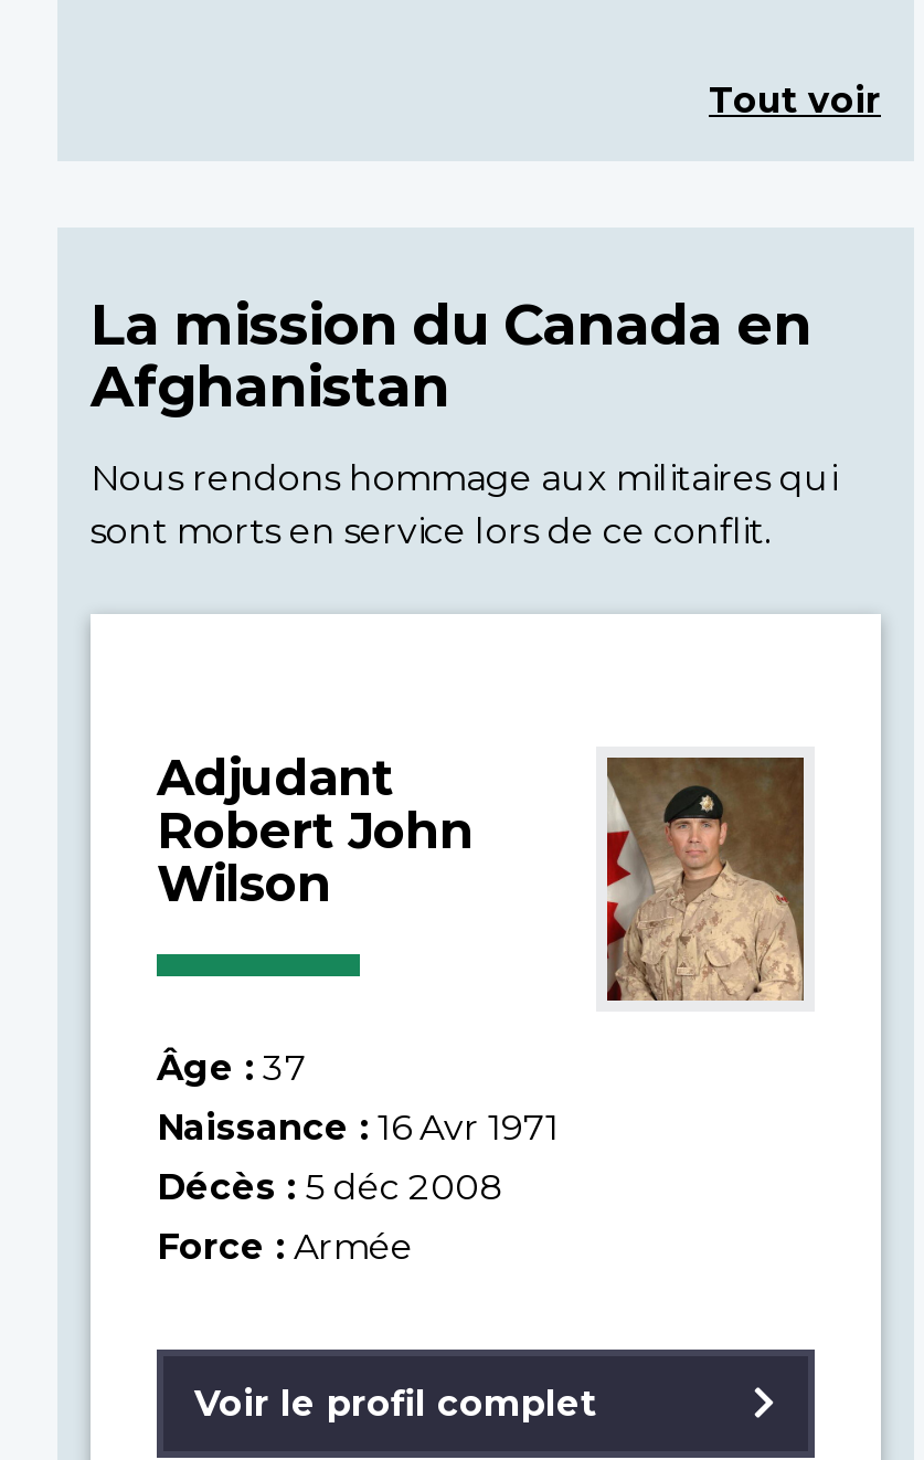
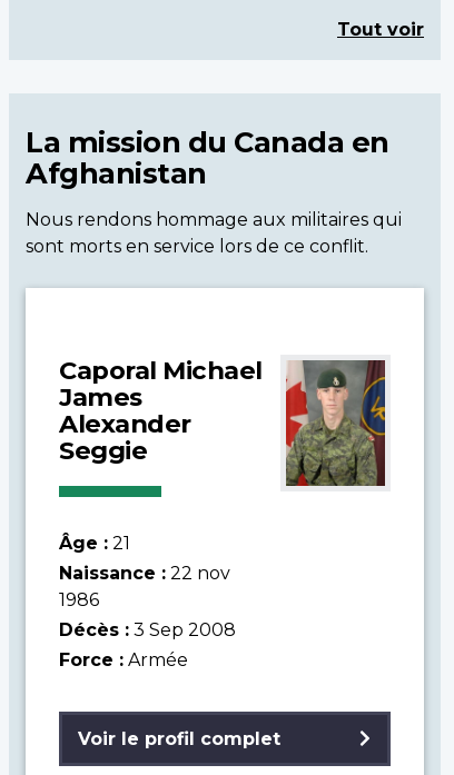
[157,746,474,914] Adjudant | Robert John | Wilson -> [59,354,262,466] Caporal Michael | James | Alexander | Seggie
[605,755,806,1005] [image] -> [286,360,385,487] [image]
[157,1047,559,1208] Âge : 37 | Naissance : 16 Avr 1971 | Décès : 5 déc 2008 -> [59,532,236,640] Âge : 21 | Naissance : 22 nov | 1986 | Décès : 3 Sep 2008

